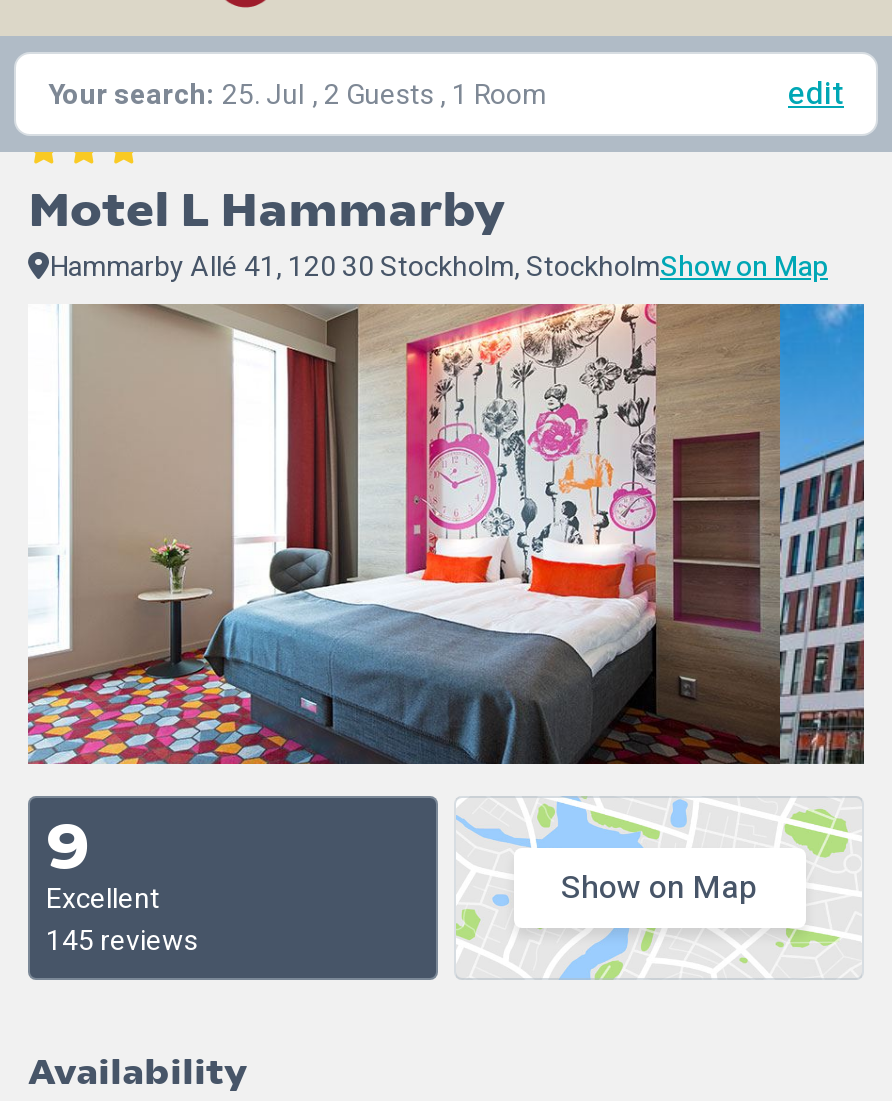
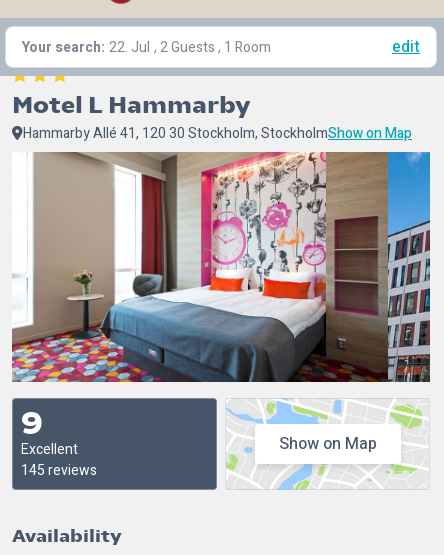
[48,74,546,116] Your search: 25. Jul , 2 Guests , 1 Room -> [22,37,271,58] Your search: 22. Jul , 2 Guests , 1 Room

